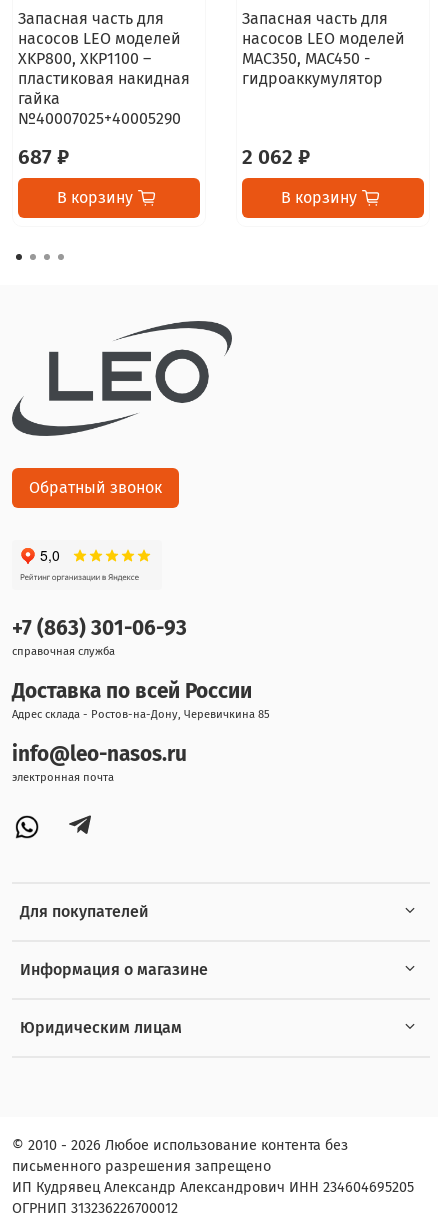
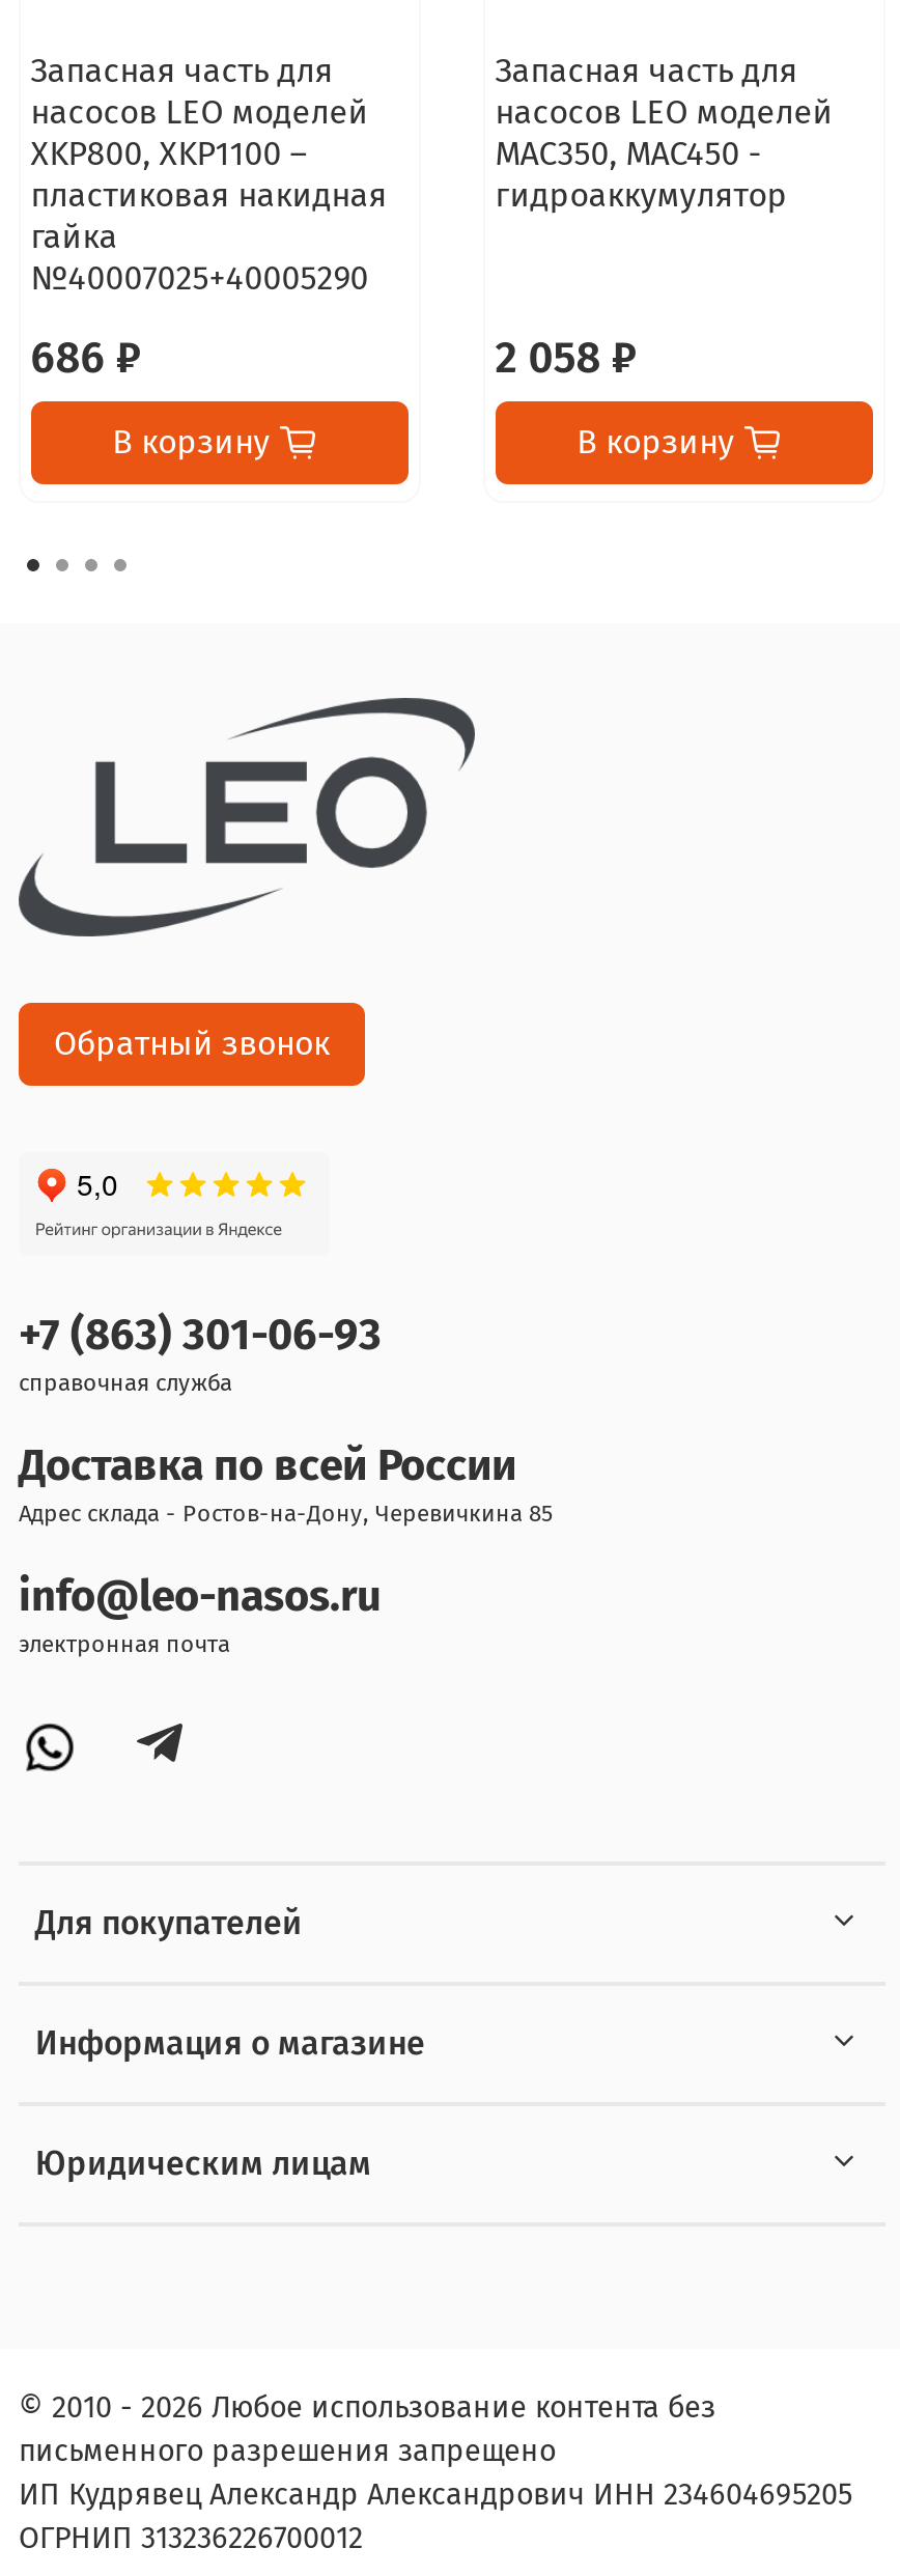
[18,145,69,170] 687 ₽ -> [31,333,141,385] 686 ₽
[242,145,310,170] 2 062 ₽ -> [495,333,636,385] 2 058 ₽

